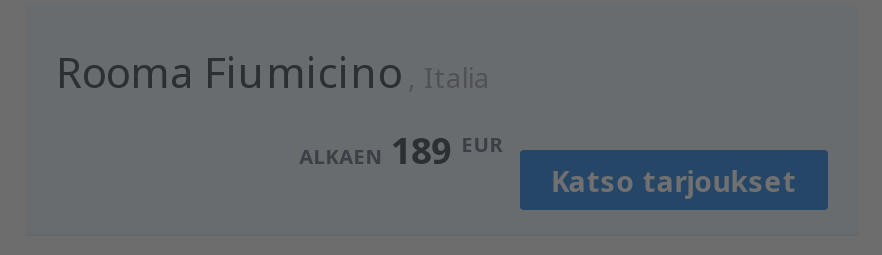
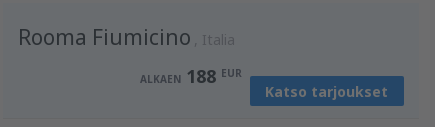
[299,126,503,174] ALKAEN 189 EUR -> [140,64,242,88] ALKAEN 188 EUR

